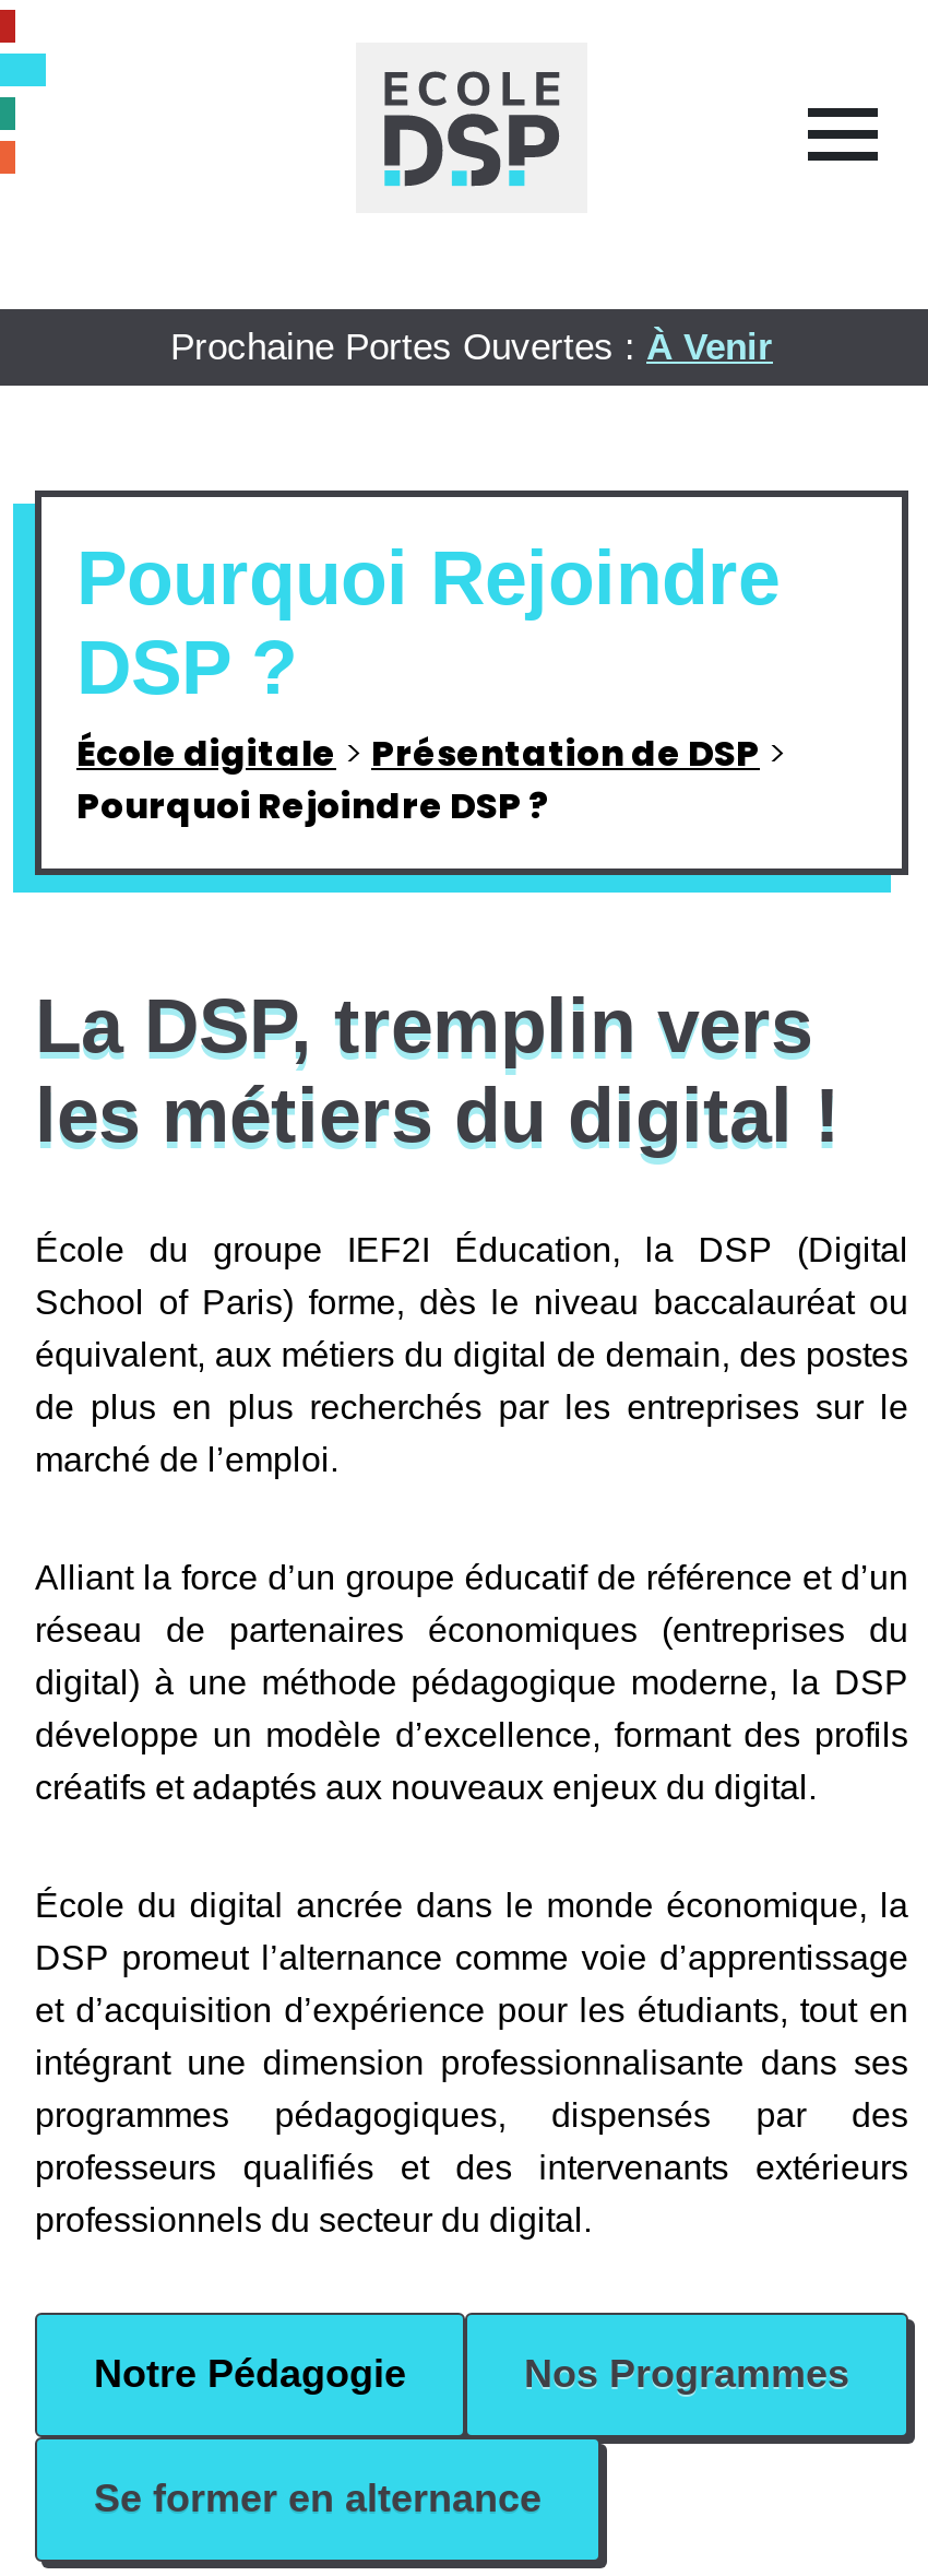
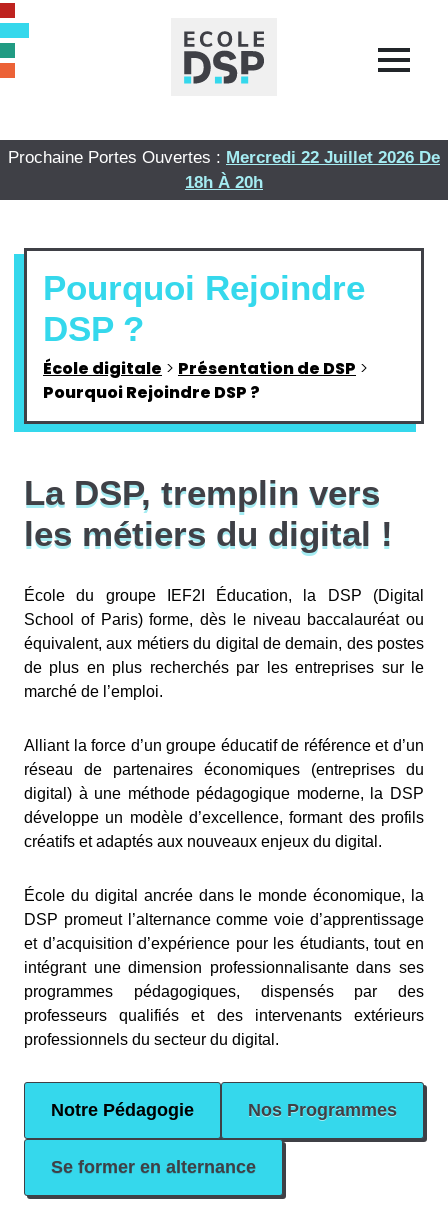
[170,326,773,367] Prochaine Portes Ouvertes : À Venir -> [8,148,440,192] Prochaine Portes Ouvertes : Mercredi 22 Juillet 2026 De | 18h À 20h

